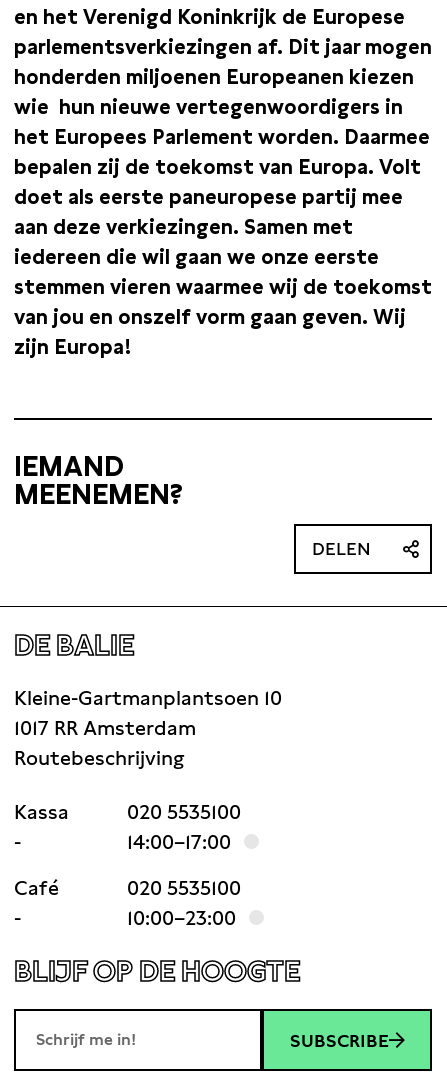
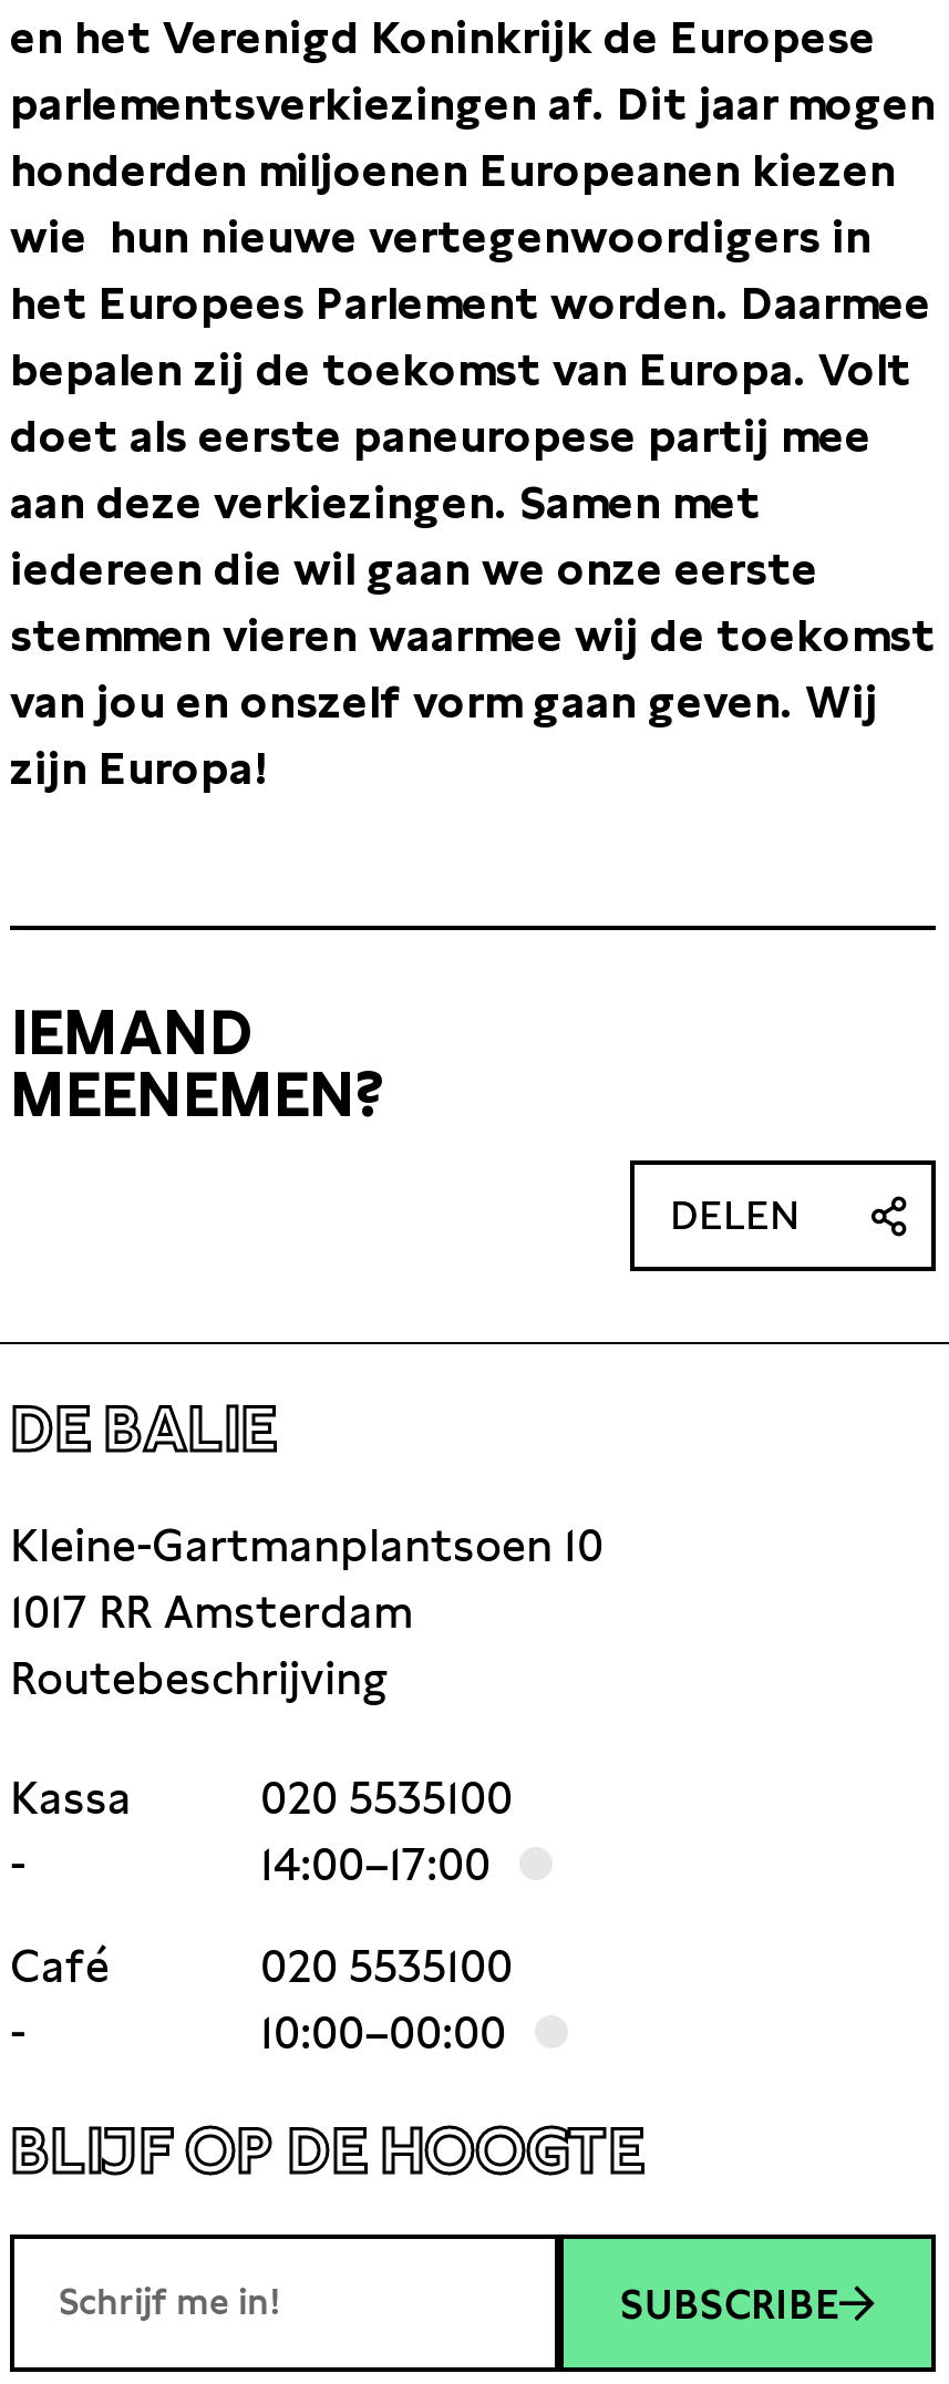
[127,906,241,930] 10:00–23:00 -> [260,2006,517,2060] 10:00–00:00

